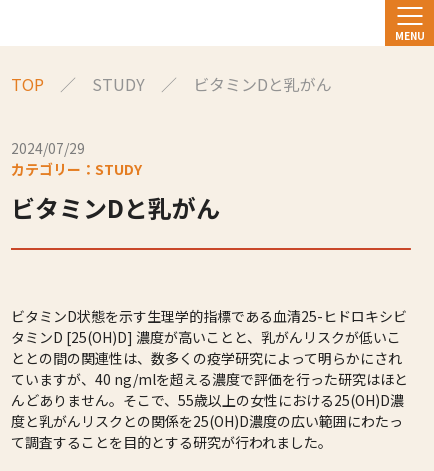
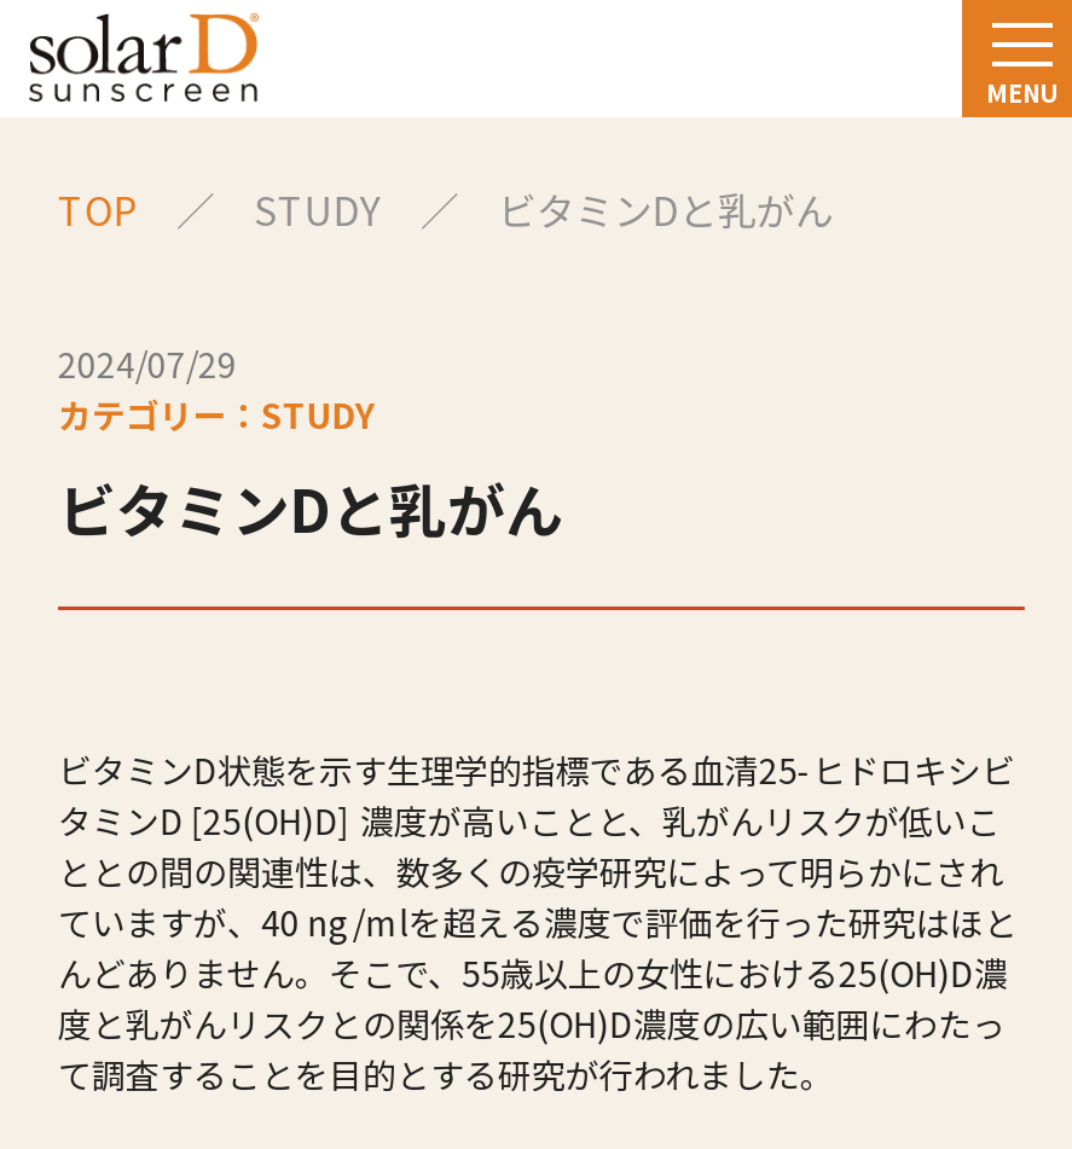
none -> [27,11,261,105] [image]

